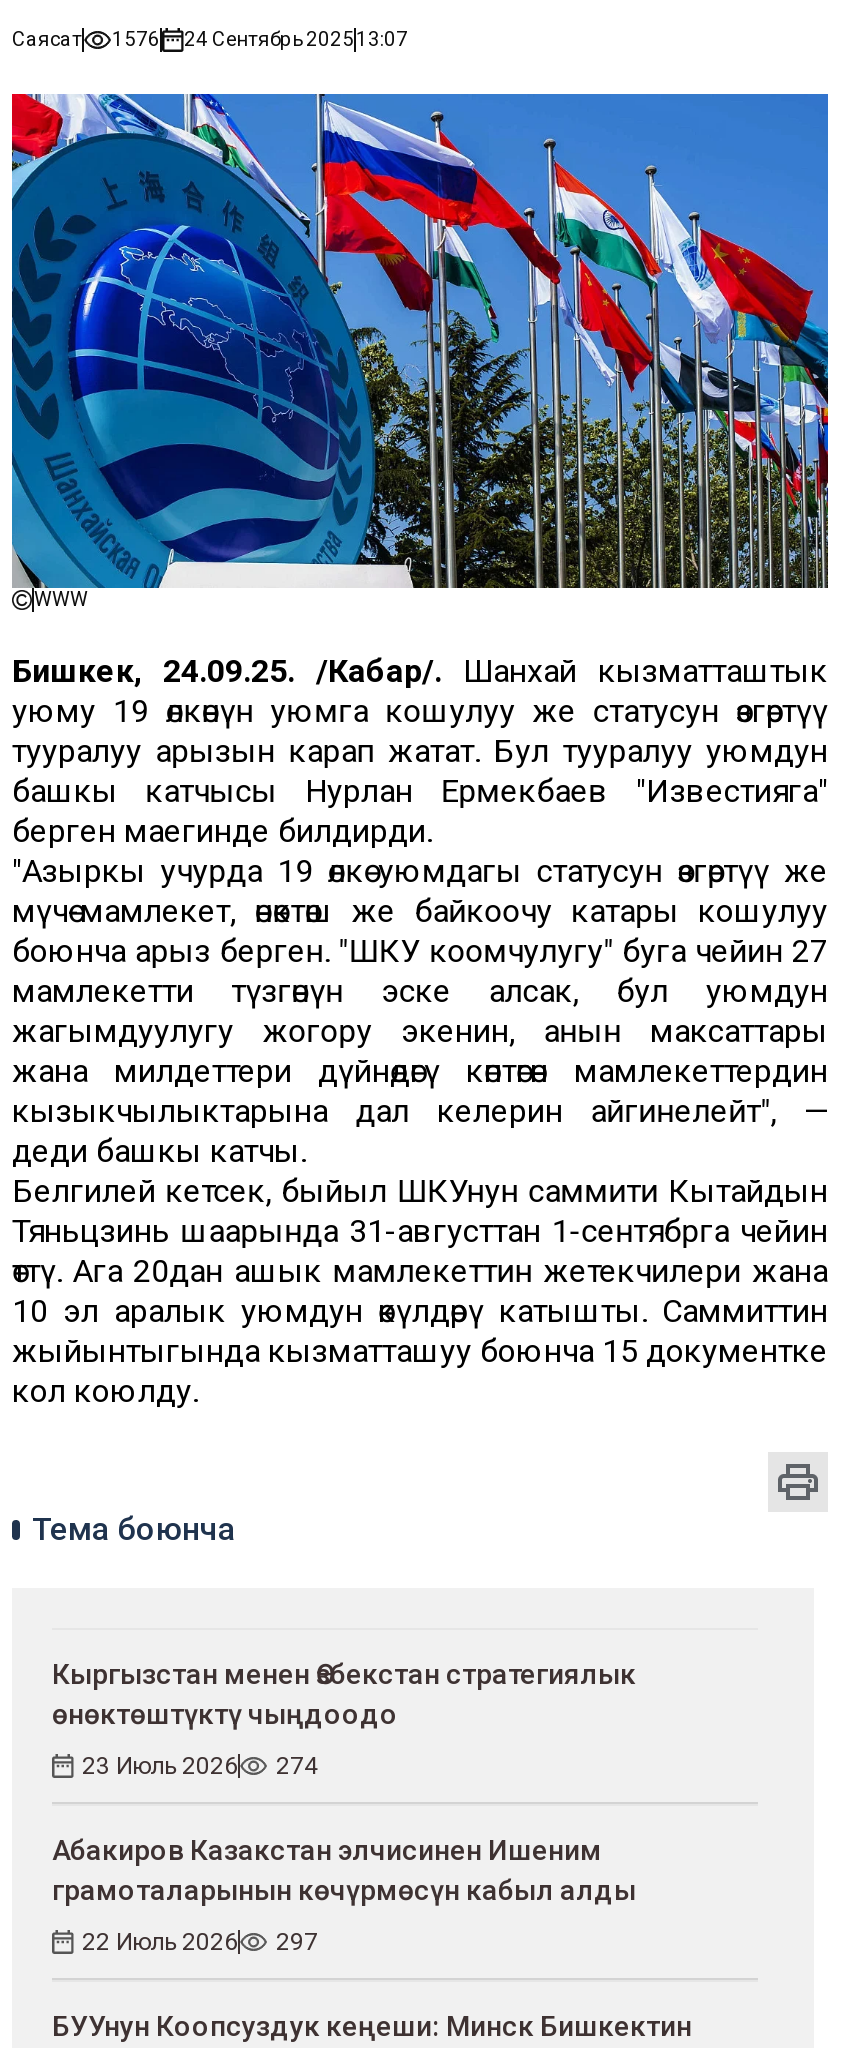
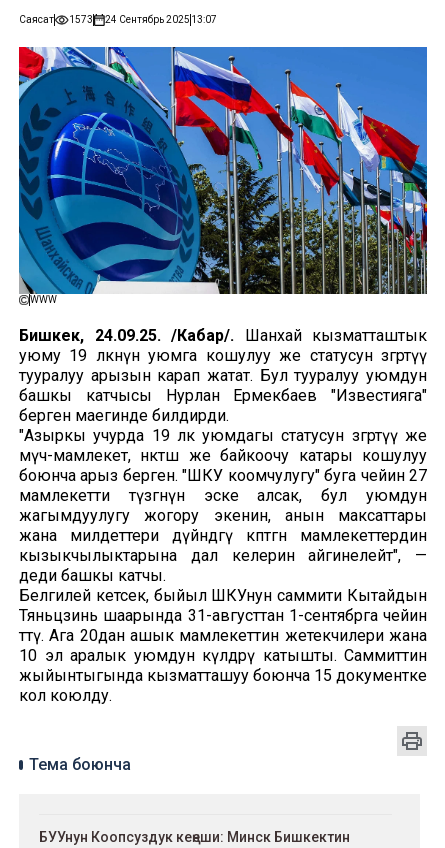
[12,27,408,49] Саясат 1576 24 Сентябрь 202513:07 -> [19,14,217,25] Саясат 1573 24 Сентябрь 202513:07
[52,1659,636,1957] Кыргызстан менен Өзбекстан стратегиялык | өнөктөштүктү чыңдоодо | 23 Июль 2026 | 274 | Абакиров Казакстан элчисинен Ишеним | грамоталарынын көчүрмөсүн кабыл алды | 22 Июль 2026 | 297 -> none

